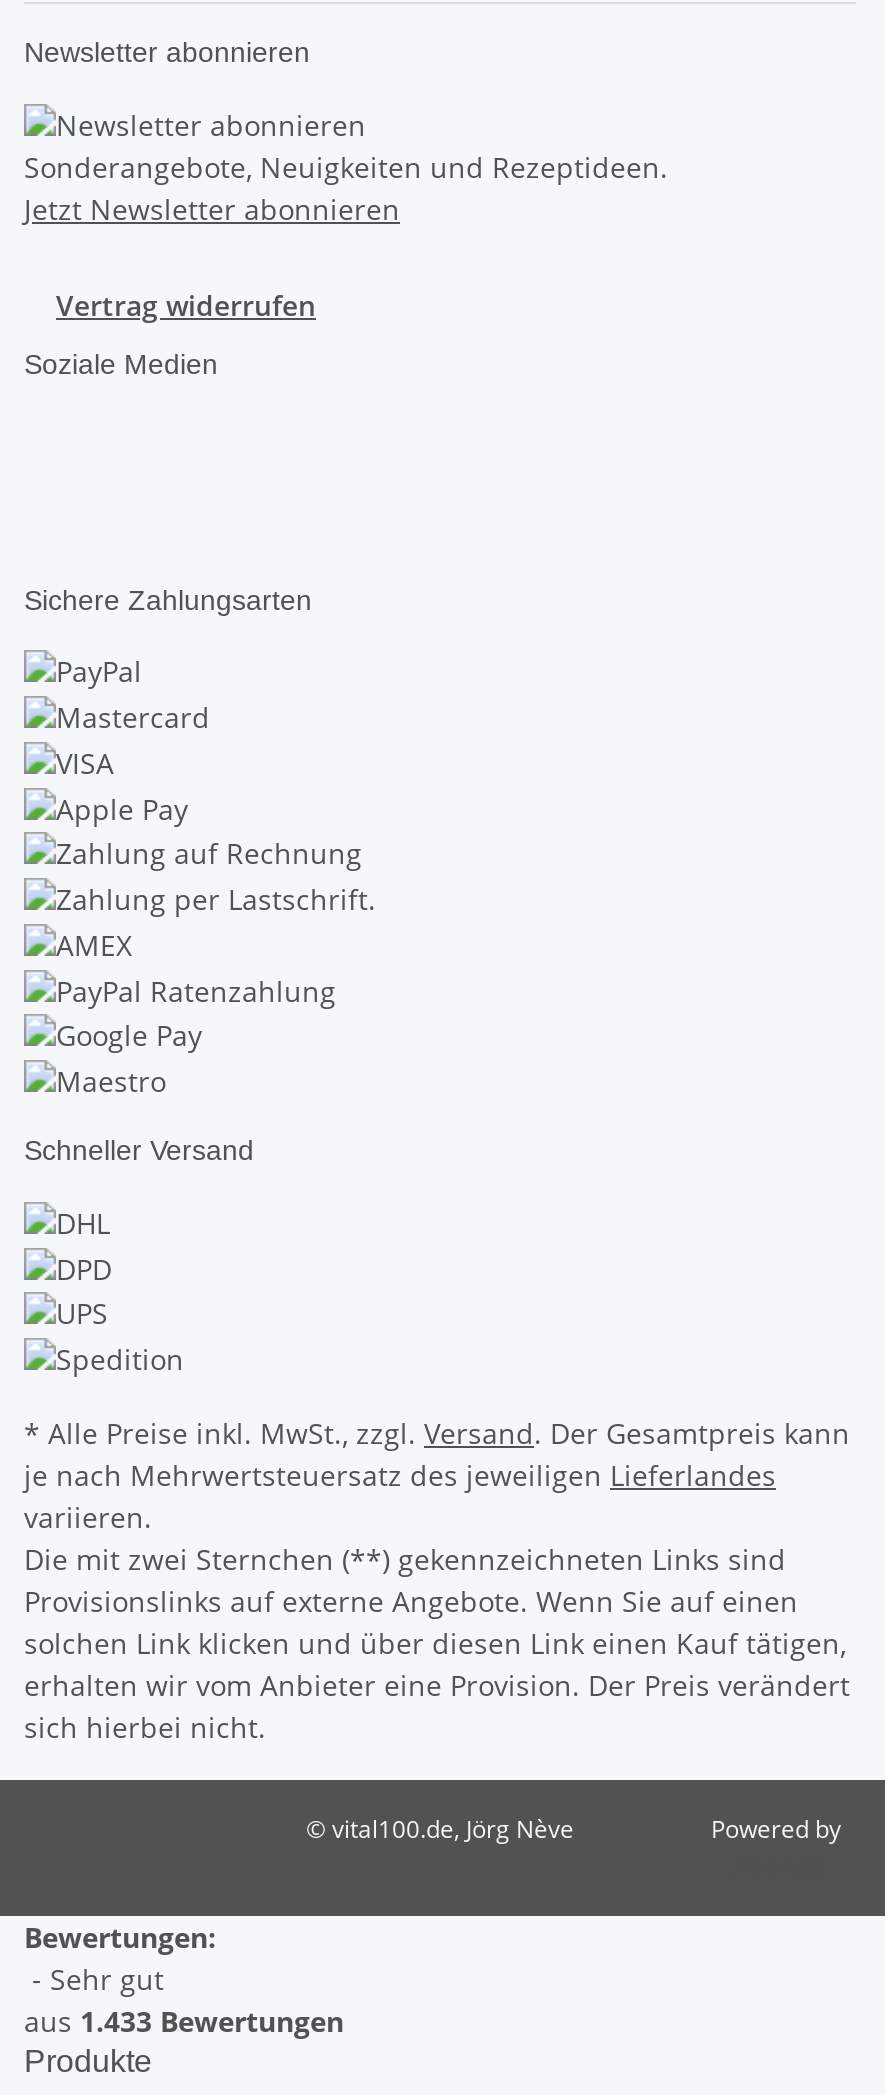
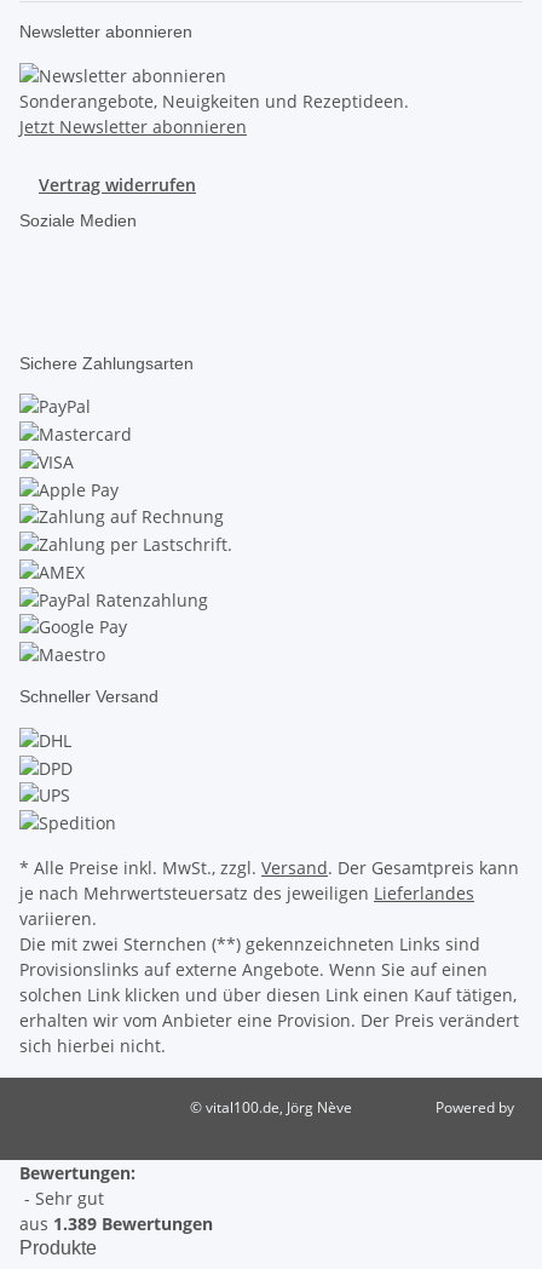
[24,2002,344,2040] aus 1.433 Bewertungen -> [19,1212,213,1235] aus 1.389 Bewertungen

